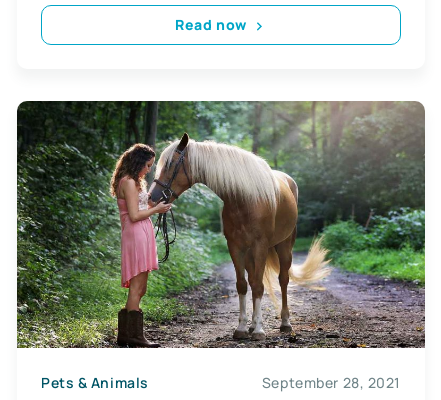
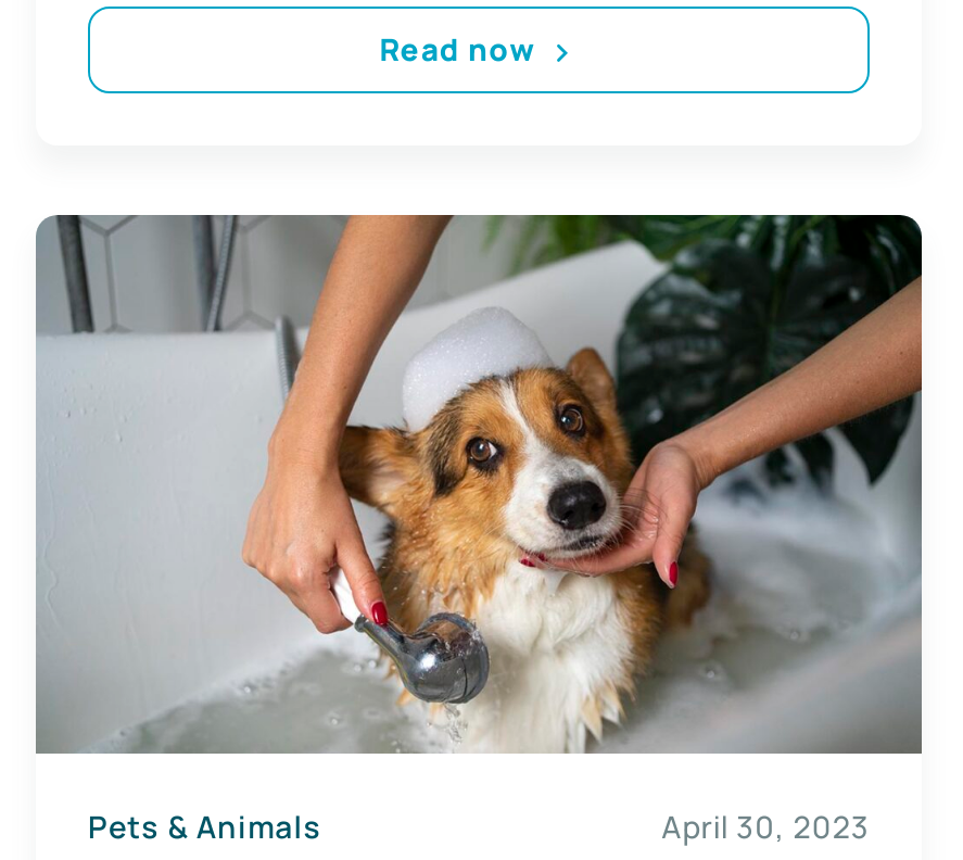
[16,100,426,392] [image] | September 28, 2021 -> [36,214,922,847] [image] | April 30, 2023

